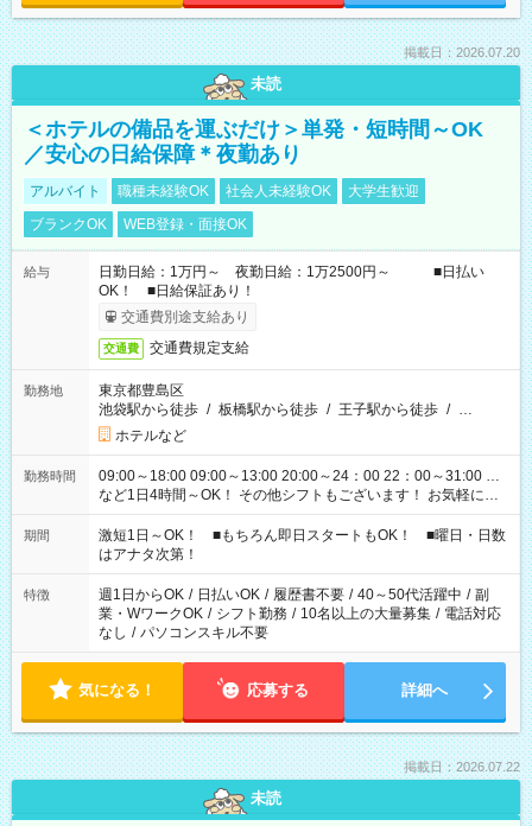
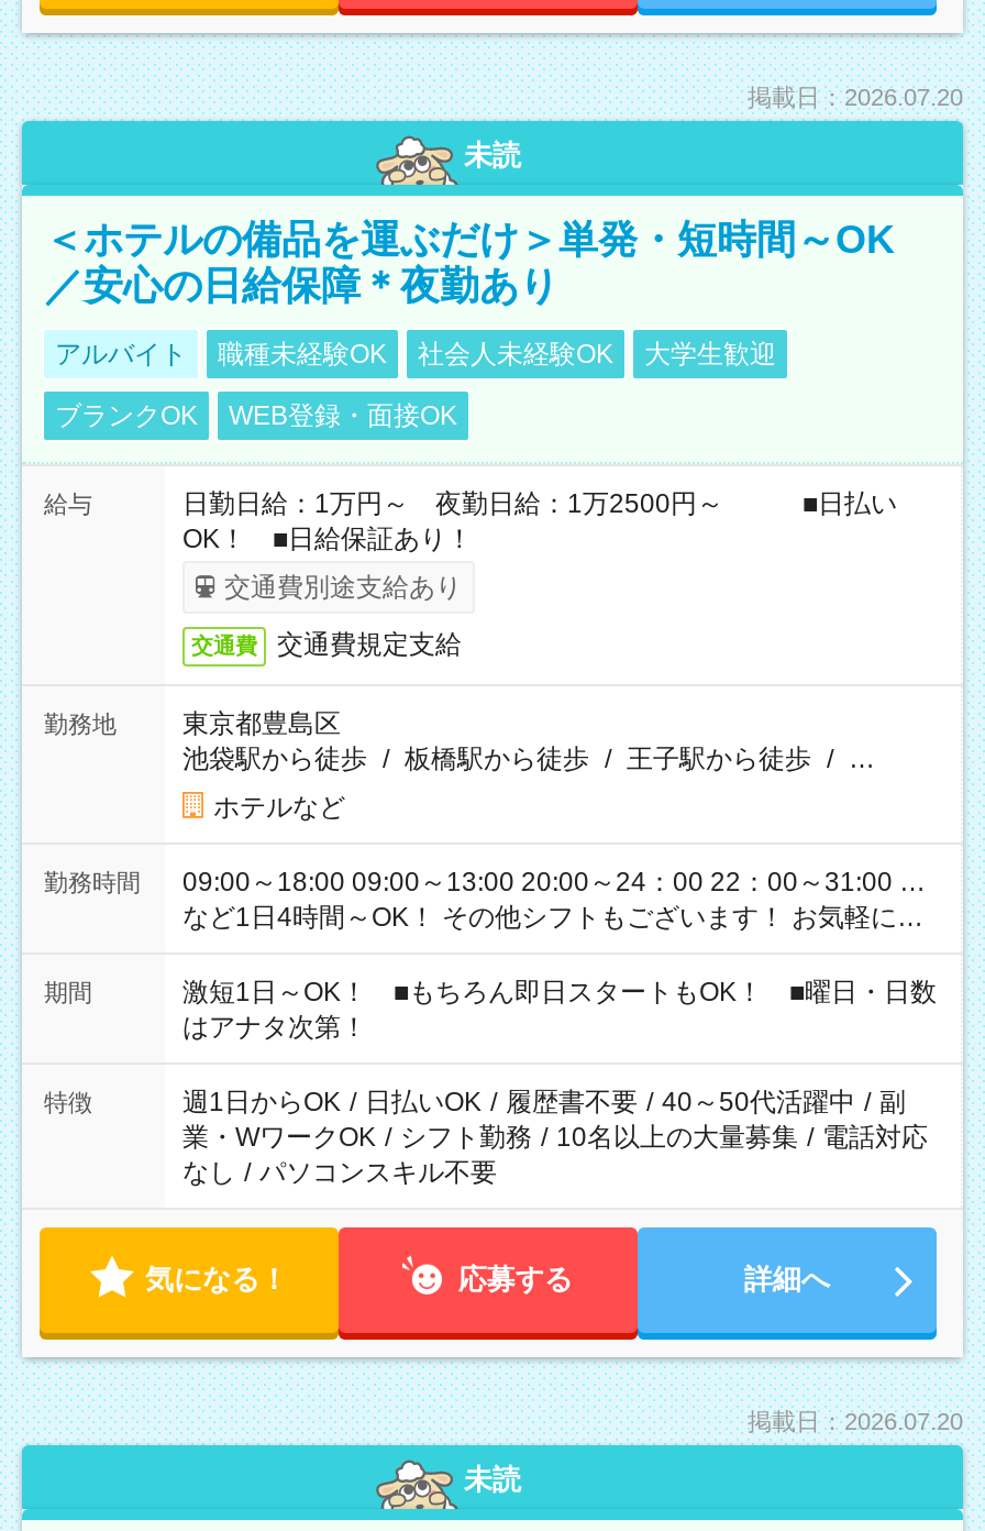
[404,760,520,774] 掲載日：2026.07.22 -> [748,1408,963,1434] 掲載日：2026.07.20

